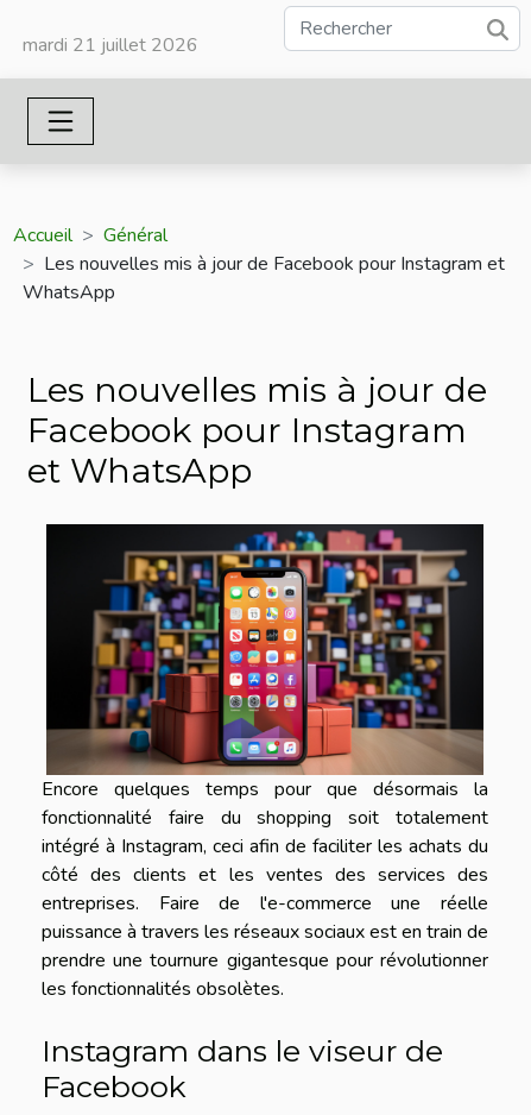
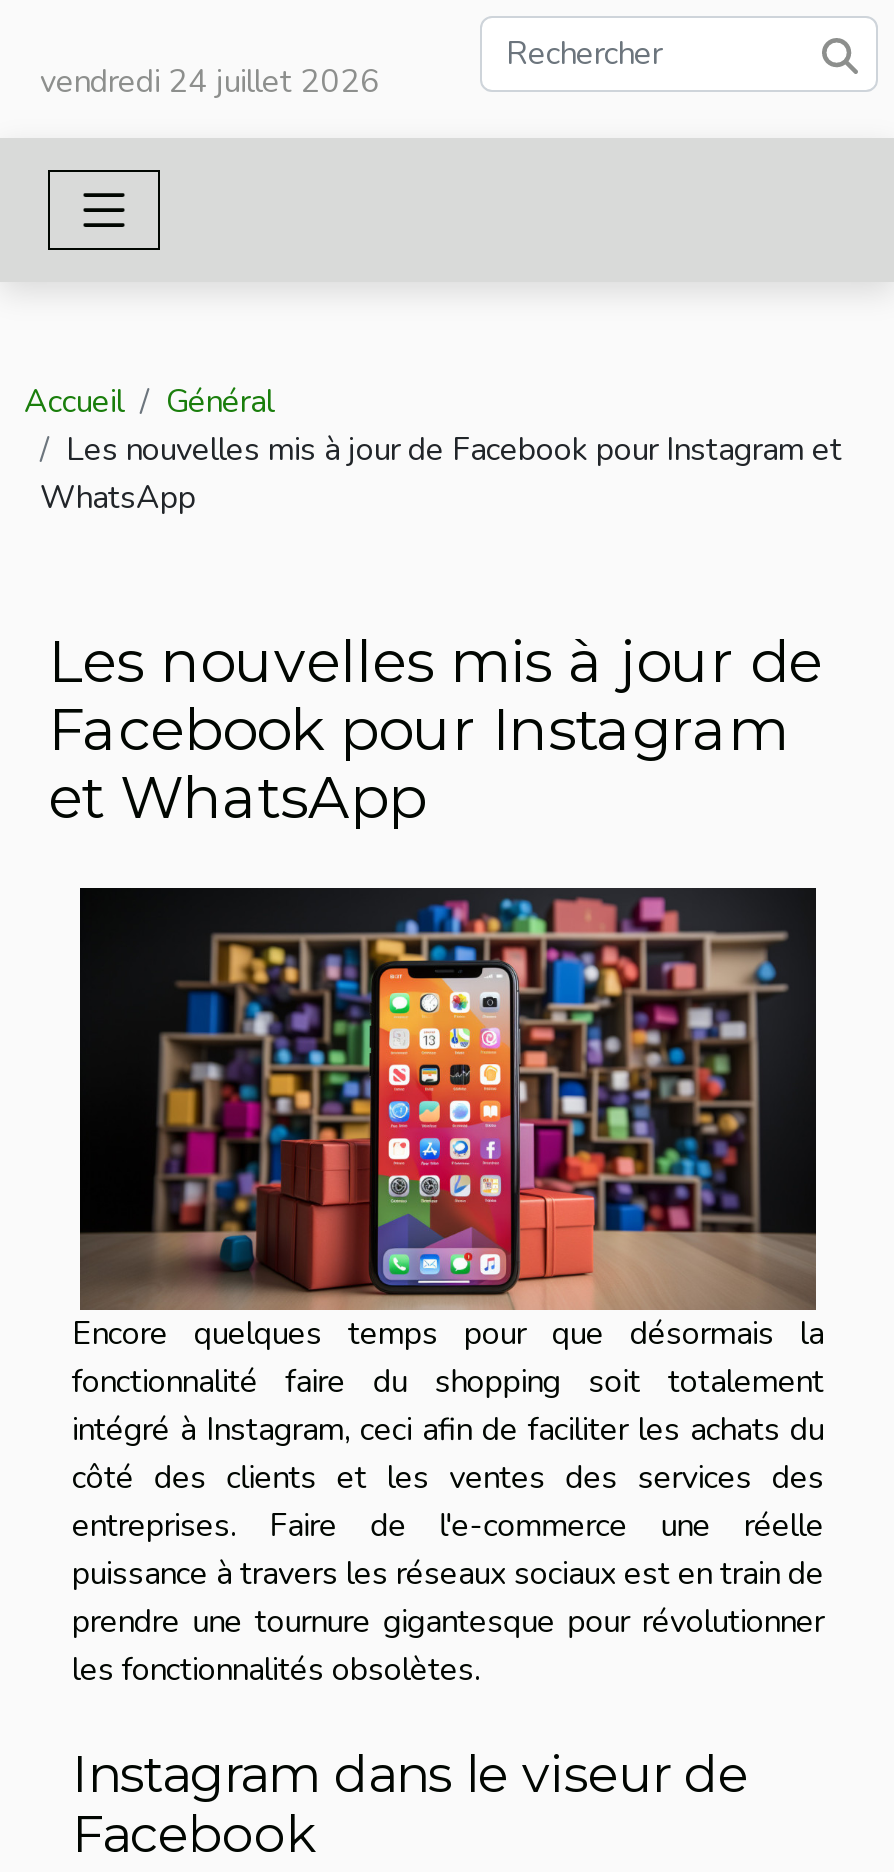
[23,32,198,58] mardi 21 juillet 2026 -> [40,60,380,104] vendredi 24 juillet 2026

